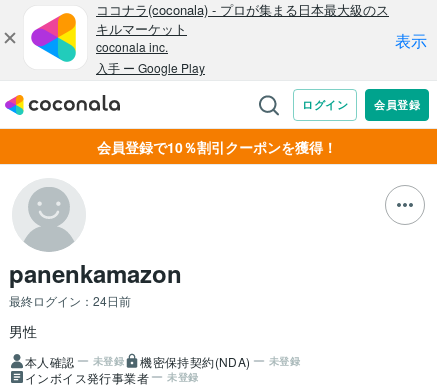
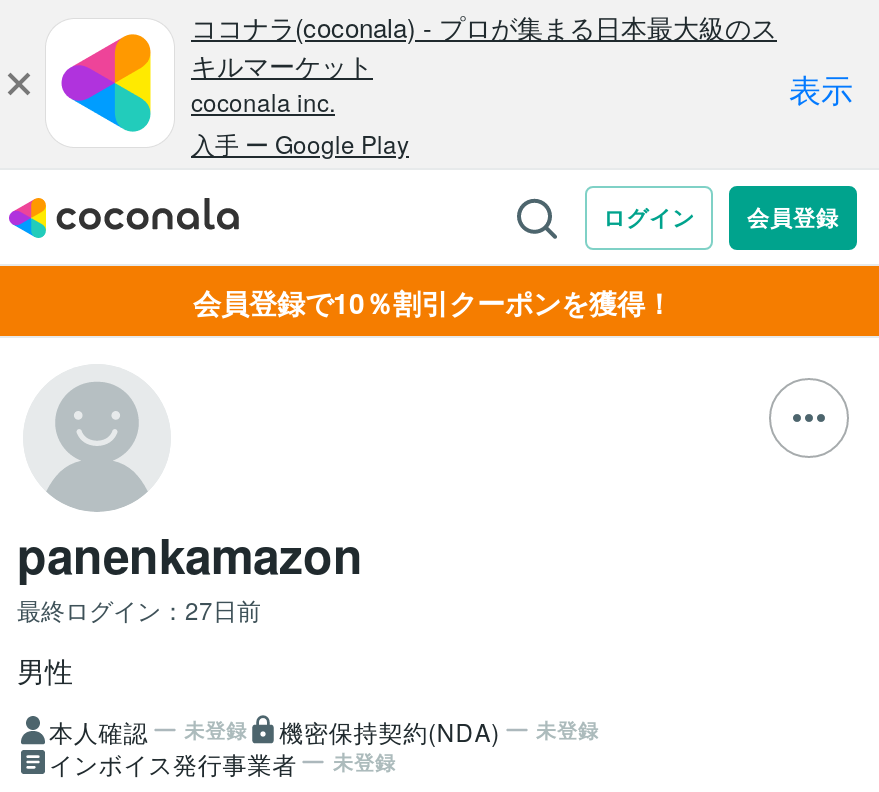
[9,292,131,309] 最終ログイン：24日前 -> [17,592,261,626] 最終ログイン：27日前

